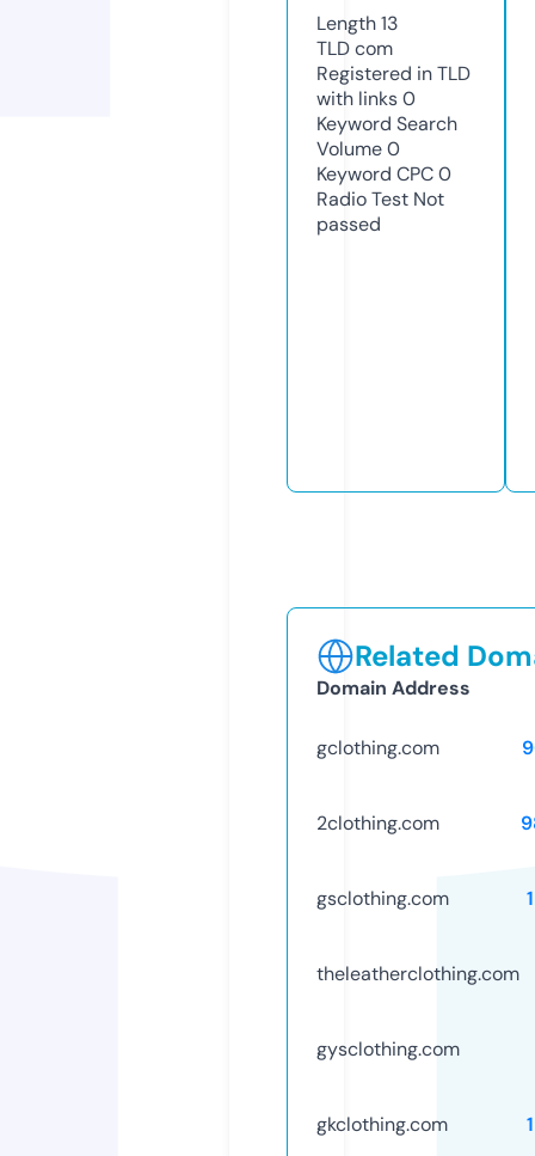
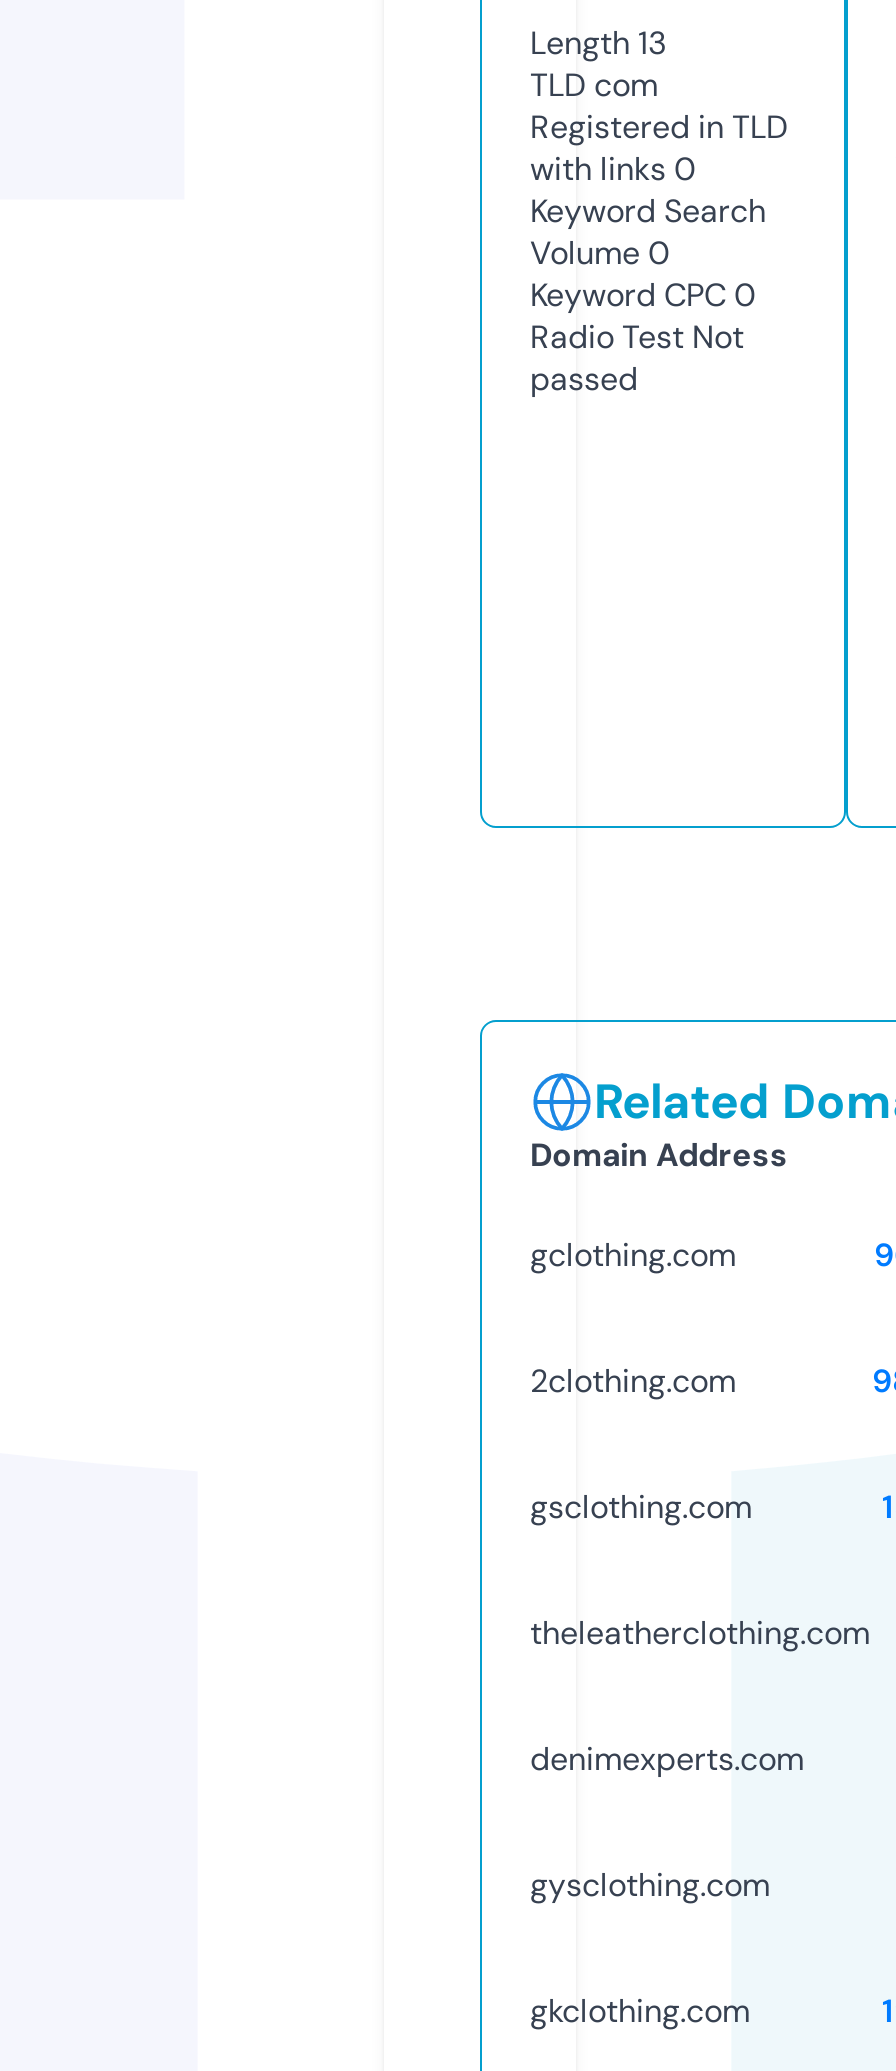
none -> [530,1738,804,1780] denimexperts.com

